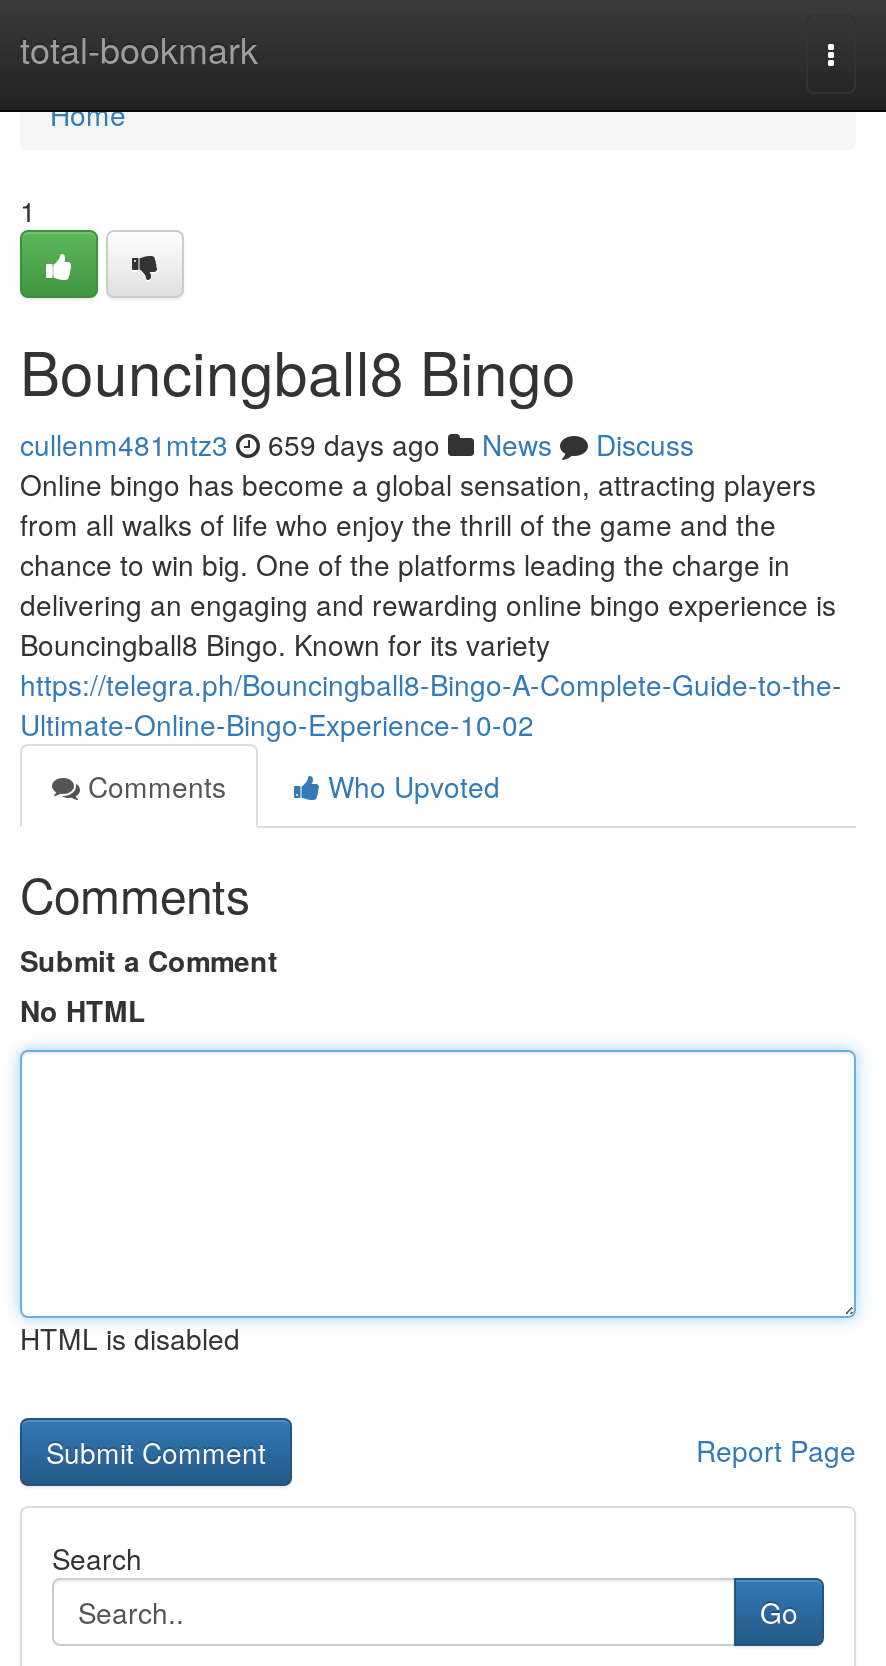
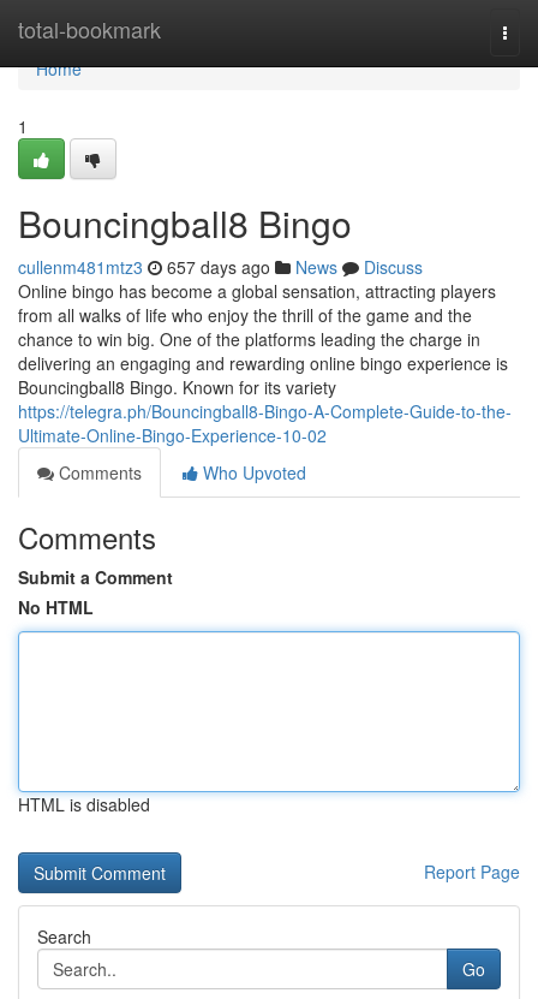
[20,424,694,464] cullenm481mtz3 659 days ago News Discuss -> [18,255,423,279] cullenm481mtz3 657 days ago News Discuss

